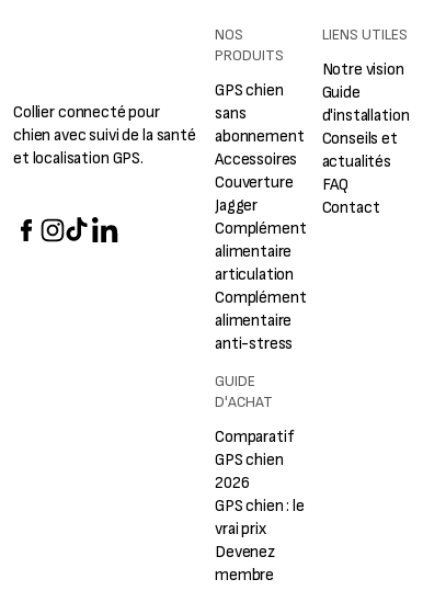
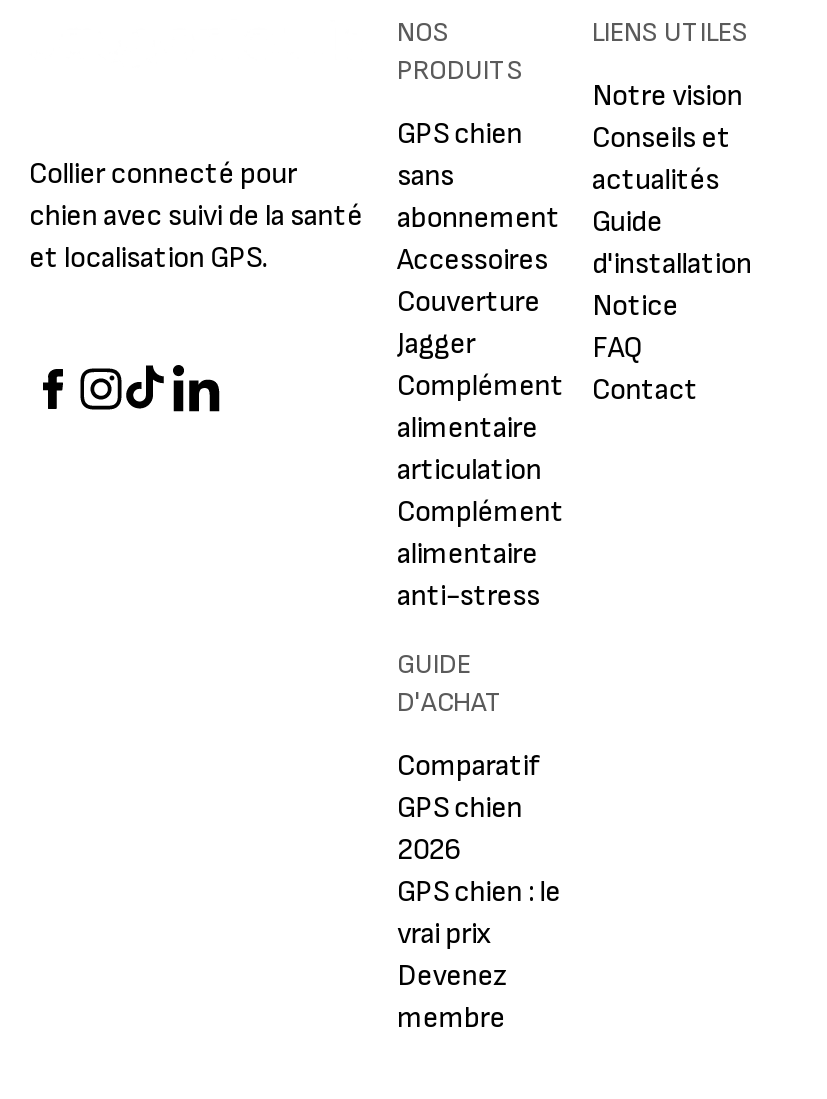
moved [322,82,409,126] -> [592,202,752,282]: Guide | d'installation
moved [322,128,398,172] -> [592,118,731,198]: Conseils et | actualités
moved [322,174,380,218] -> [592,328,698,408]: FAQ | Contact
none -> [592,286,678,324] Notice

